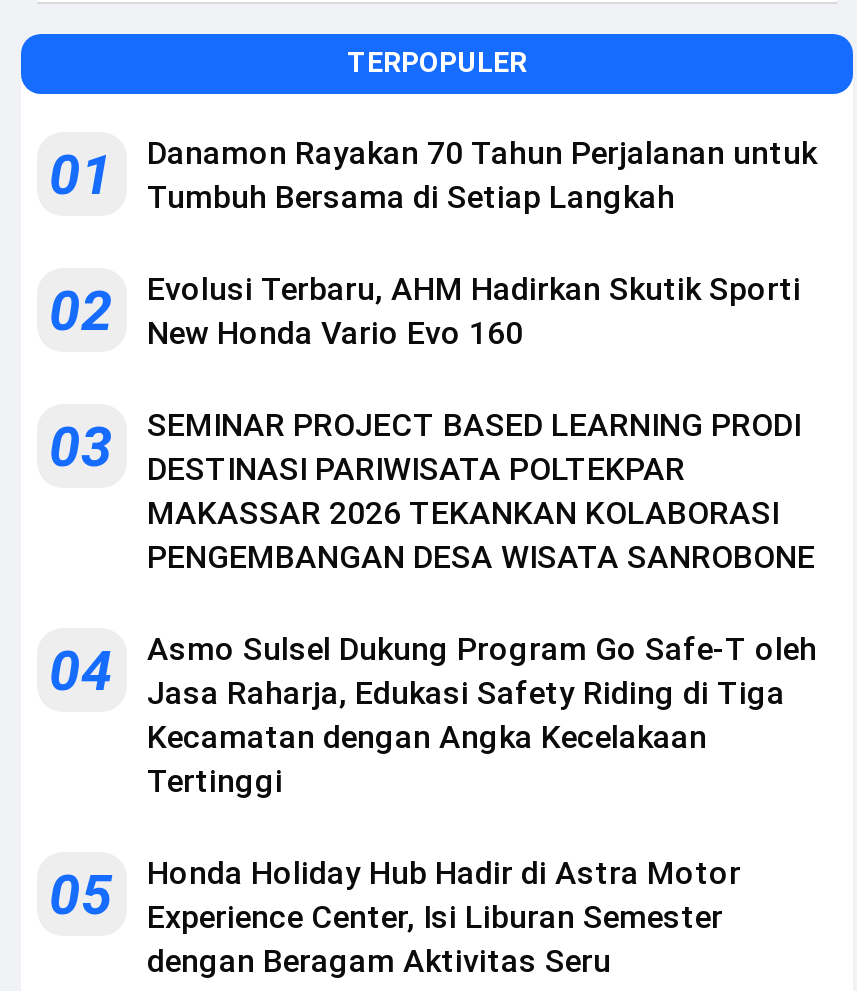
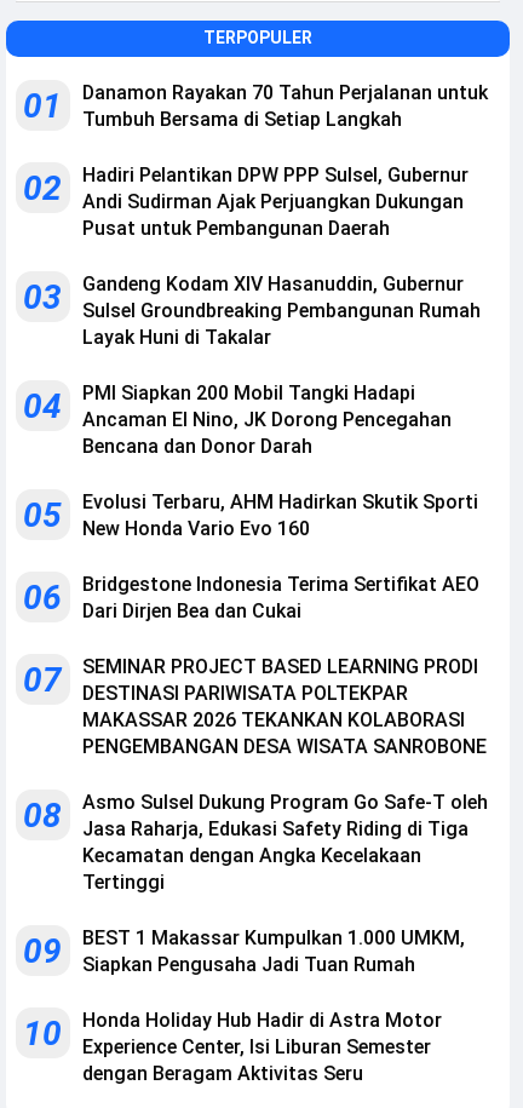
none -> [23,164,481,536] Hadiri Pelantikan DPW PPP Sulsel, Gubernur | Andi Sudirman Ajak Perjuangkan Dukungan | Pusat untuk Pembangunan Daerah | 03 | Gandeng Kodam XIV Hasanuddin, Gubernur | Sulsel Groundbreaking Pembangunan Rumah | Layak Huni di Takalar | 04 | PMI Siapkan 200 Mobil Tangki Hadapi | Ancaman El Nino, JK Dorong Pencegahan | Bencana dan Donor Darah | 05
[49,415,113,481] 03 -> [23,573,479,700] 06 | Bridgestone Indonesia Terima Sertifikat AEO | Dari Dirjen Bea dan Cukai | 07
[49,631,817,713] 04 Asmo Sulsel Dukung Program Go Safe-T oleh Jasa Raharja, Edukasi Safety Riding di Tiga -> [23,791,488,841] 08 Asmo Sulsel Dukung Program Go Safe-T oleh Jasa Raharja, Edukasi Safety Riding di Tiga
[49,863,113,929] 05 -> [23,927,465,1054] 09 | BEST 1 Makassar Kumpulkan 1.000 UMKM, | Siapkan Pengusaha Jadi Tuan Rumah | 10

